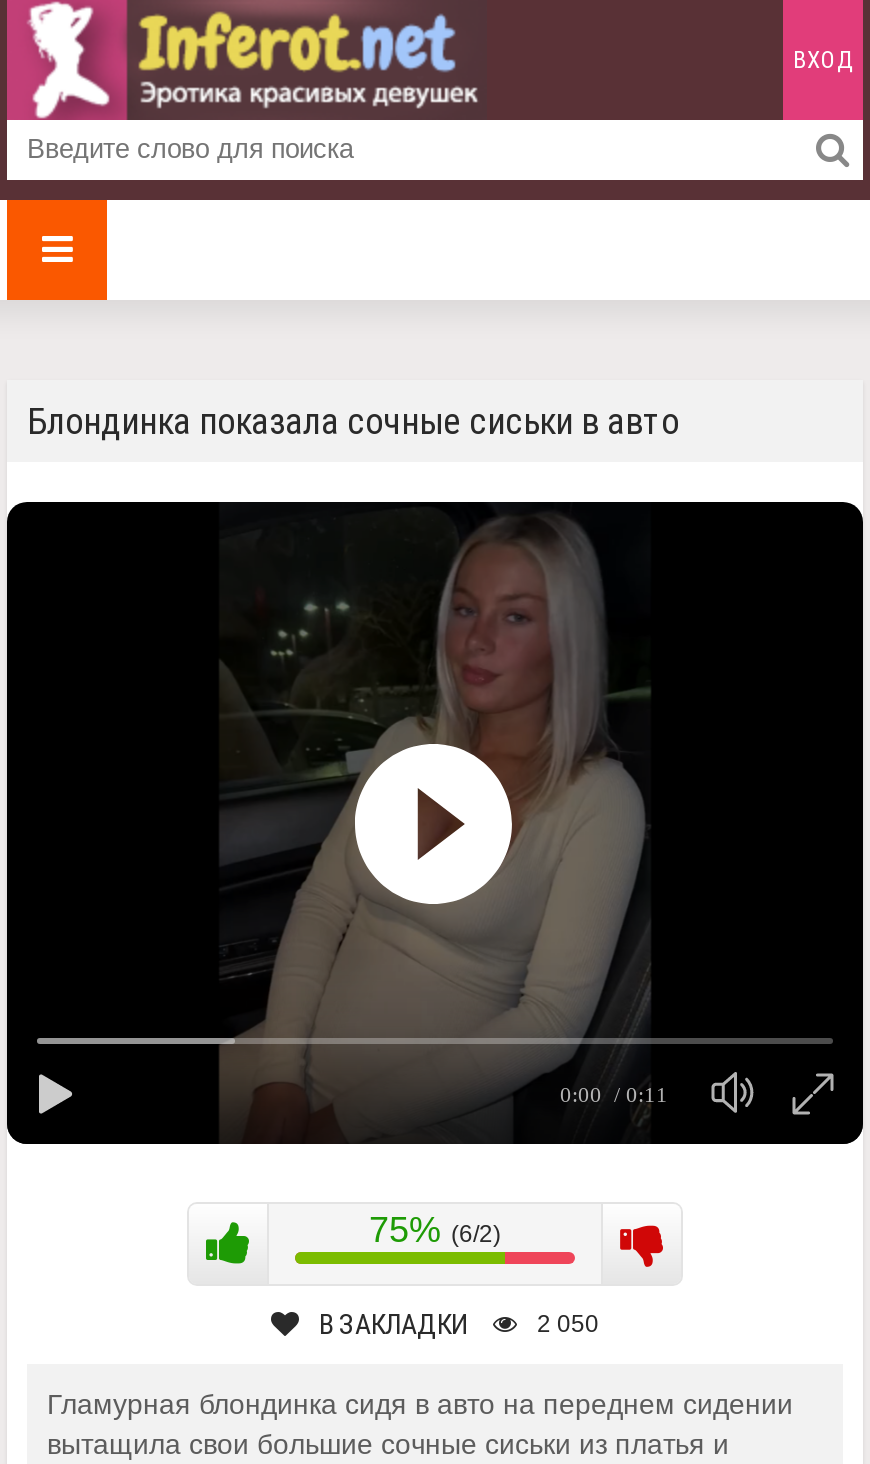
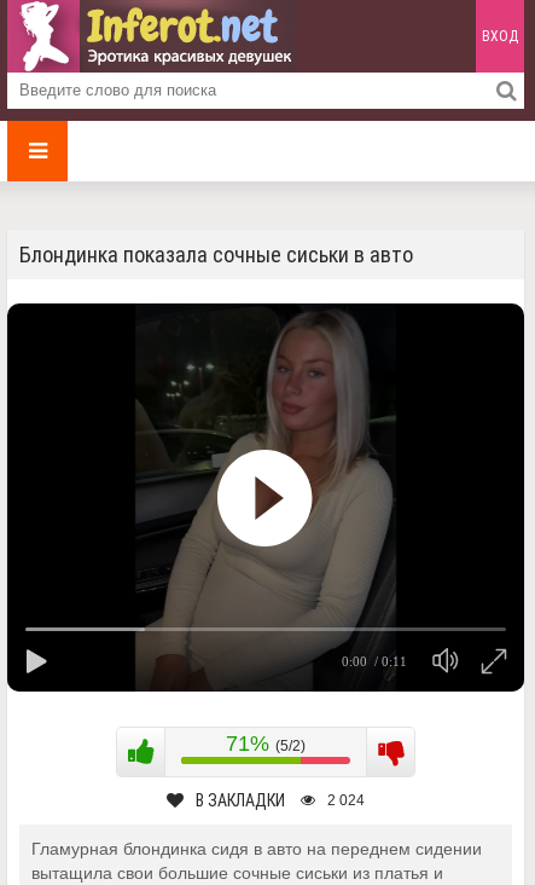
[369,1210,501,1250] 75% (6/2) -> [226,731,306,756] 71% (5/2)
[537,1310,599,1338] 2 050 -> [327,792,365,809] 2 024

